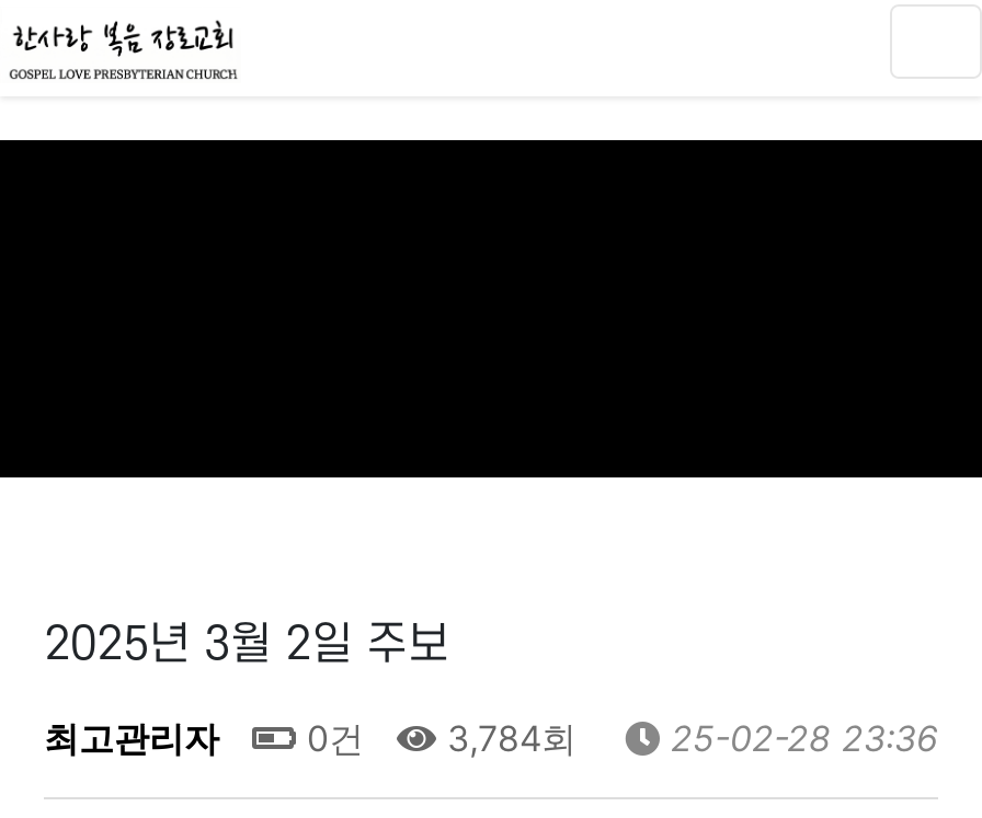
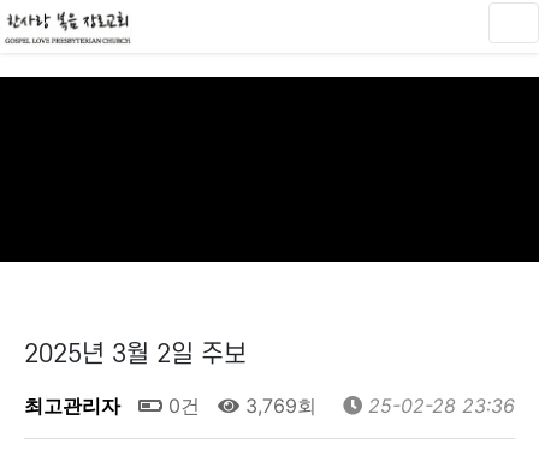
[44,716,938,760] 최고관리자 0건 3,784회 25-02-28 23:36 -> [24,394,515,418] 최고관리자 0건 3,769회 25-02-28 23:36

